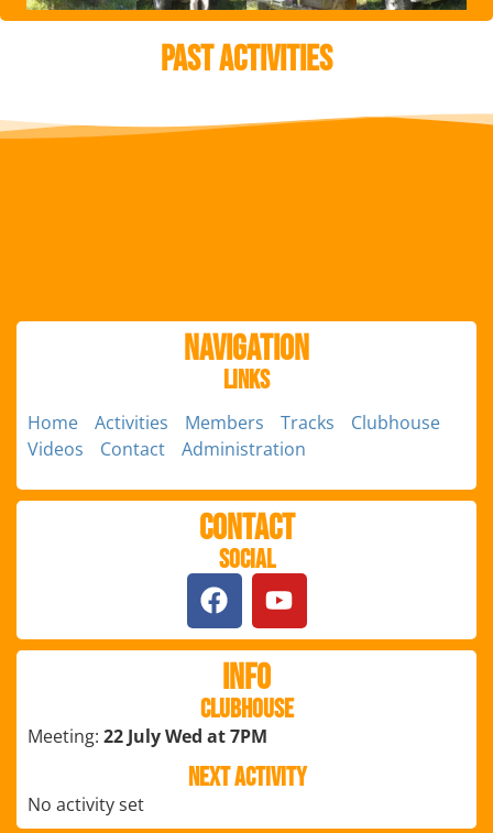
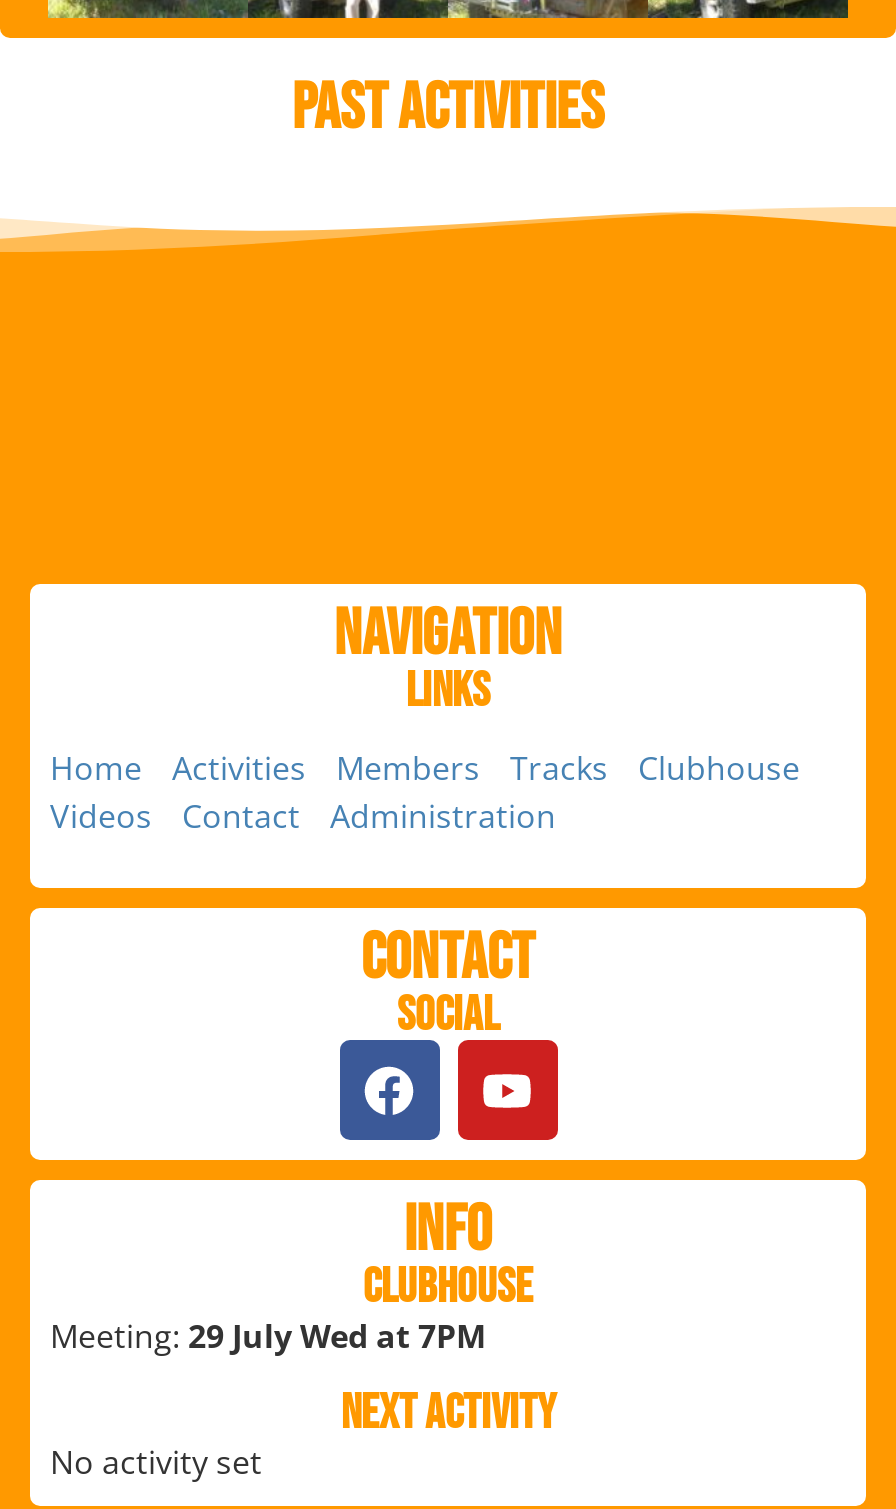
[28,724,267,748] Meeting: 22 July Wed at 7PM -> [50,1315,486,1359] Meeting: 29 July Wed at 7PM

